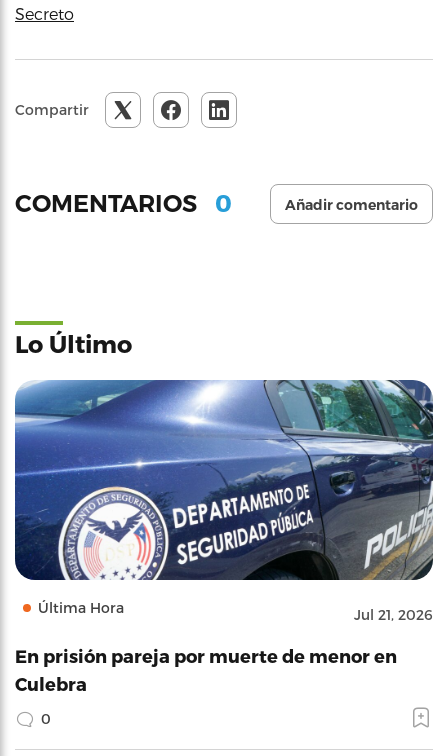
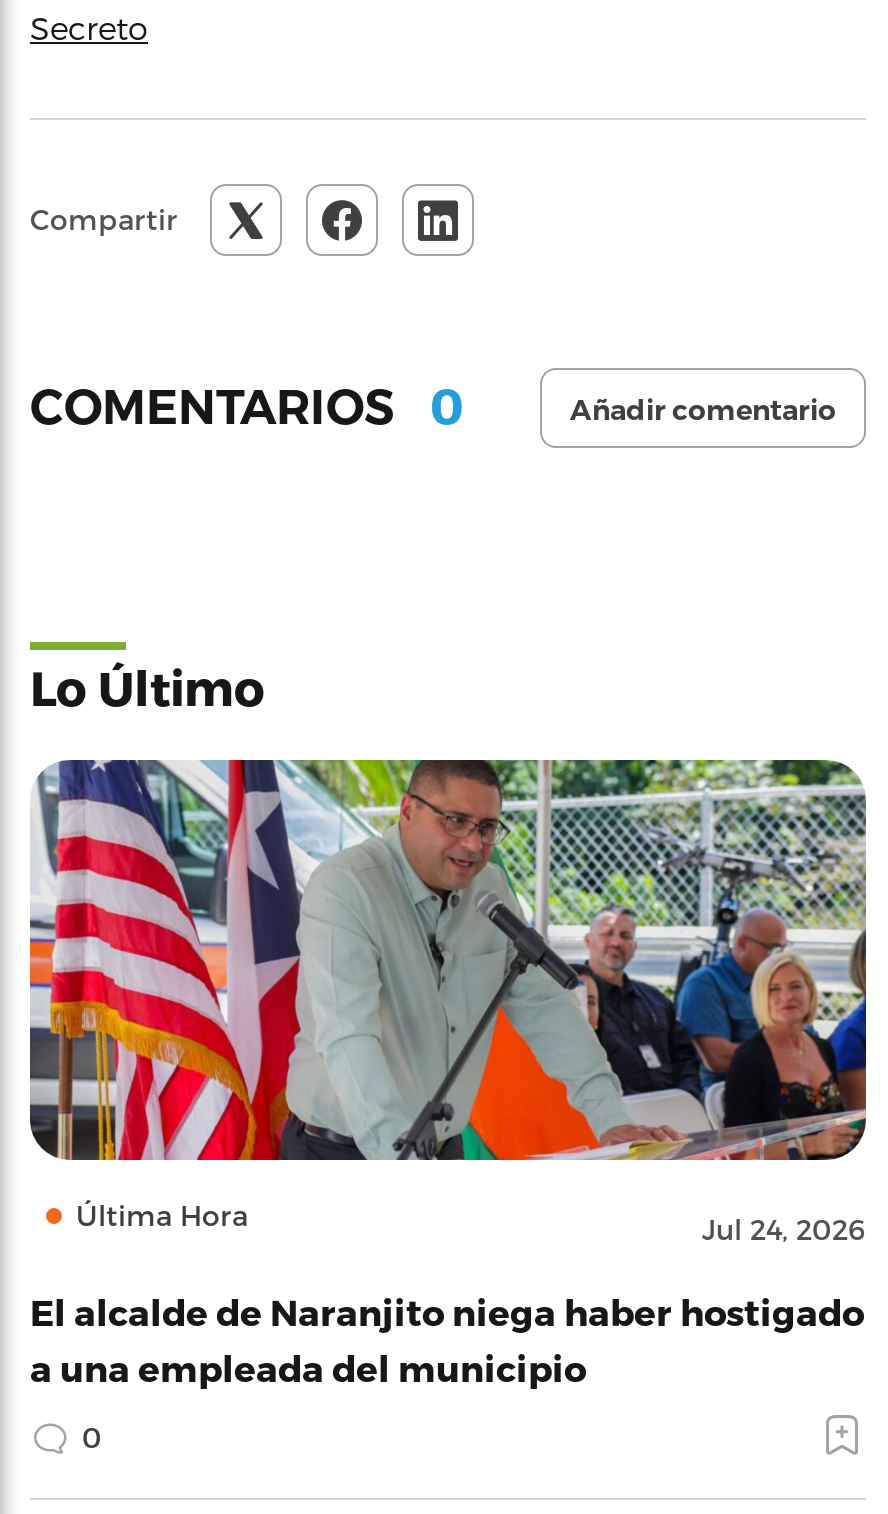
[14,379,434,623] [image] | Jul 21, 2026 -> [28,758,868,1245] [image] | Jul 24, 2026
[15,645,397,694] En prisión pareja por muerte de menor en | Culebra -> [30,1289,864,1387] El alcalde de Naranjito niega haber hostigado | a una empleada del municipio

